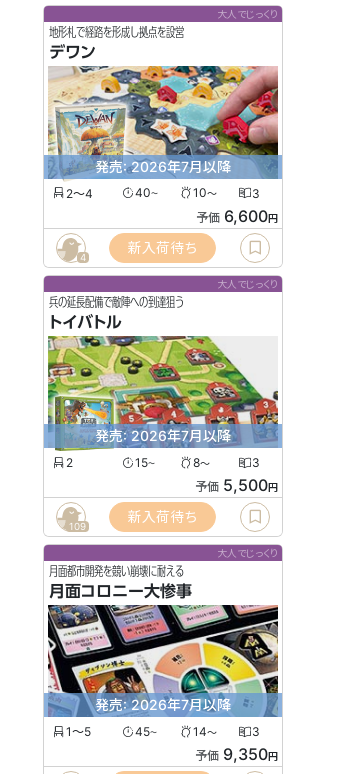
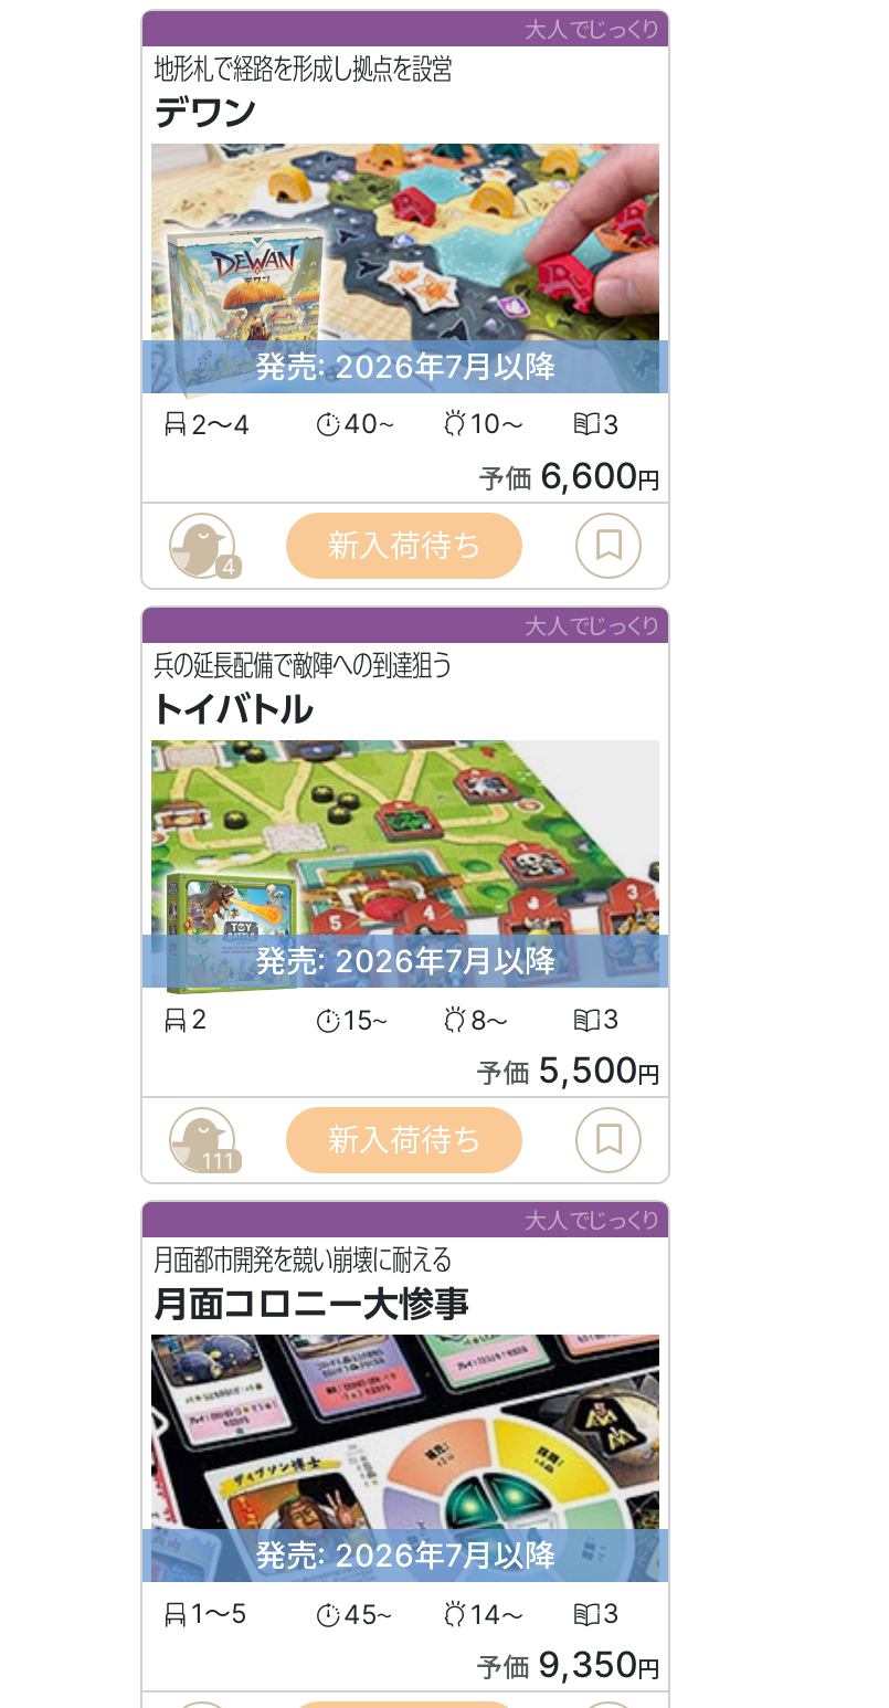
[69,521,86,532] 109 -> [202,1149,235,1173] 111

